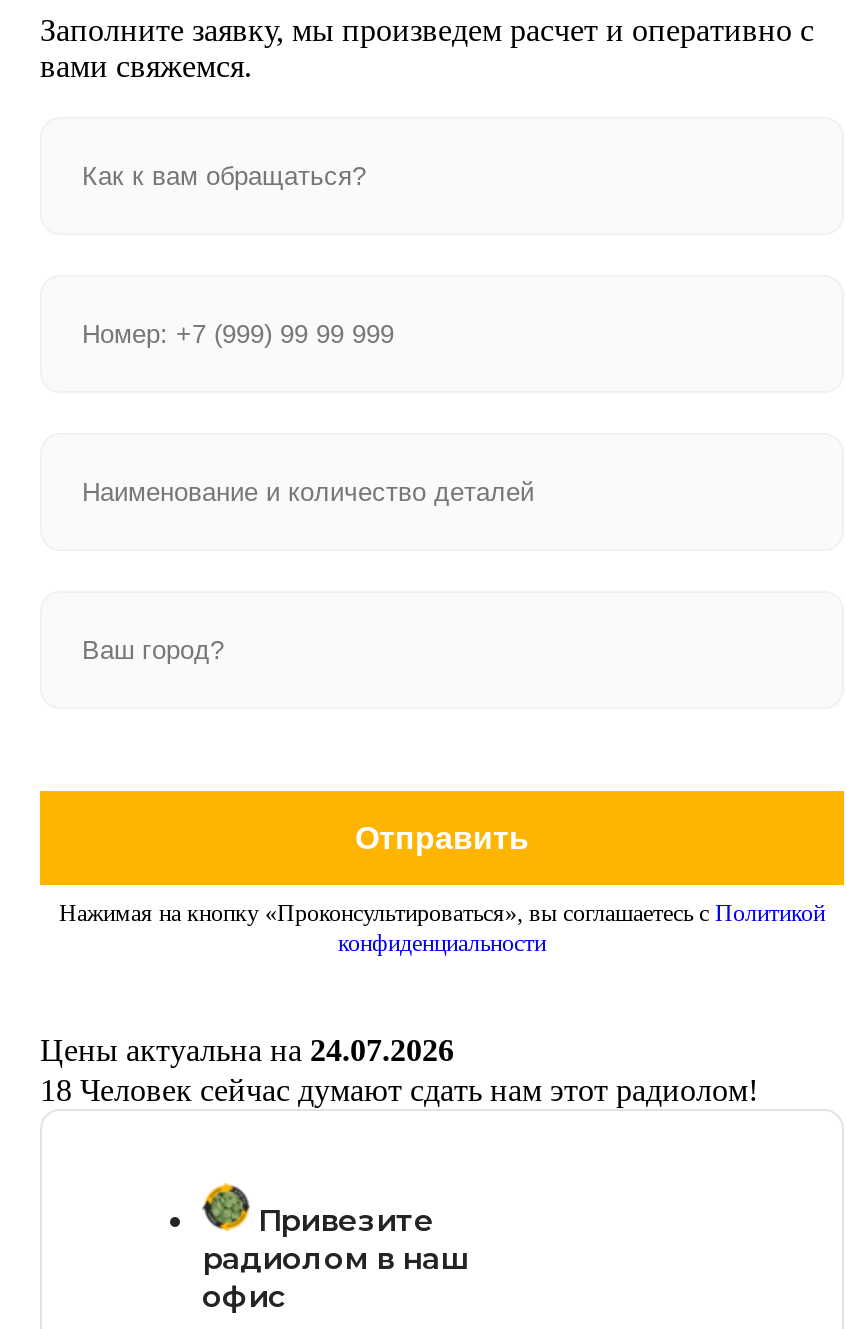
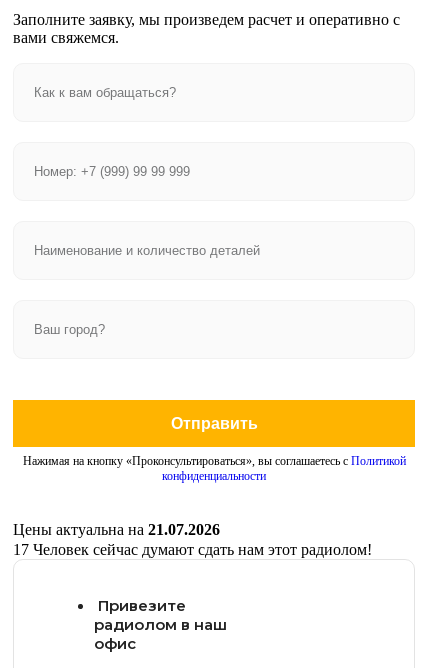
[40,1033,454,1067] Цены актуальна на 24.07.2026 -> [13,521,220,538] Цены актуальна на 21.07.2026
[40,1073,758,1107] 18 Человек сейчас думают сдать нам этот радиолом! -> [13,541,372,558] 17 Человек сейчас думают сдать нам этот радиолом!

